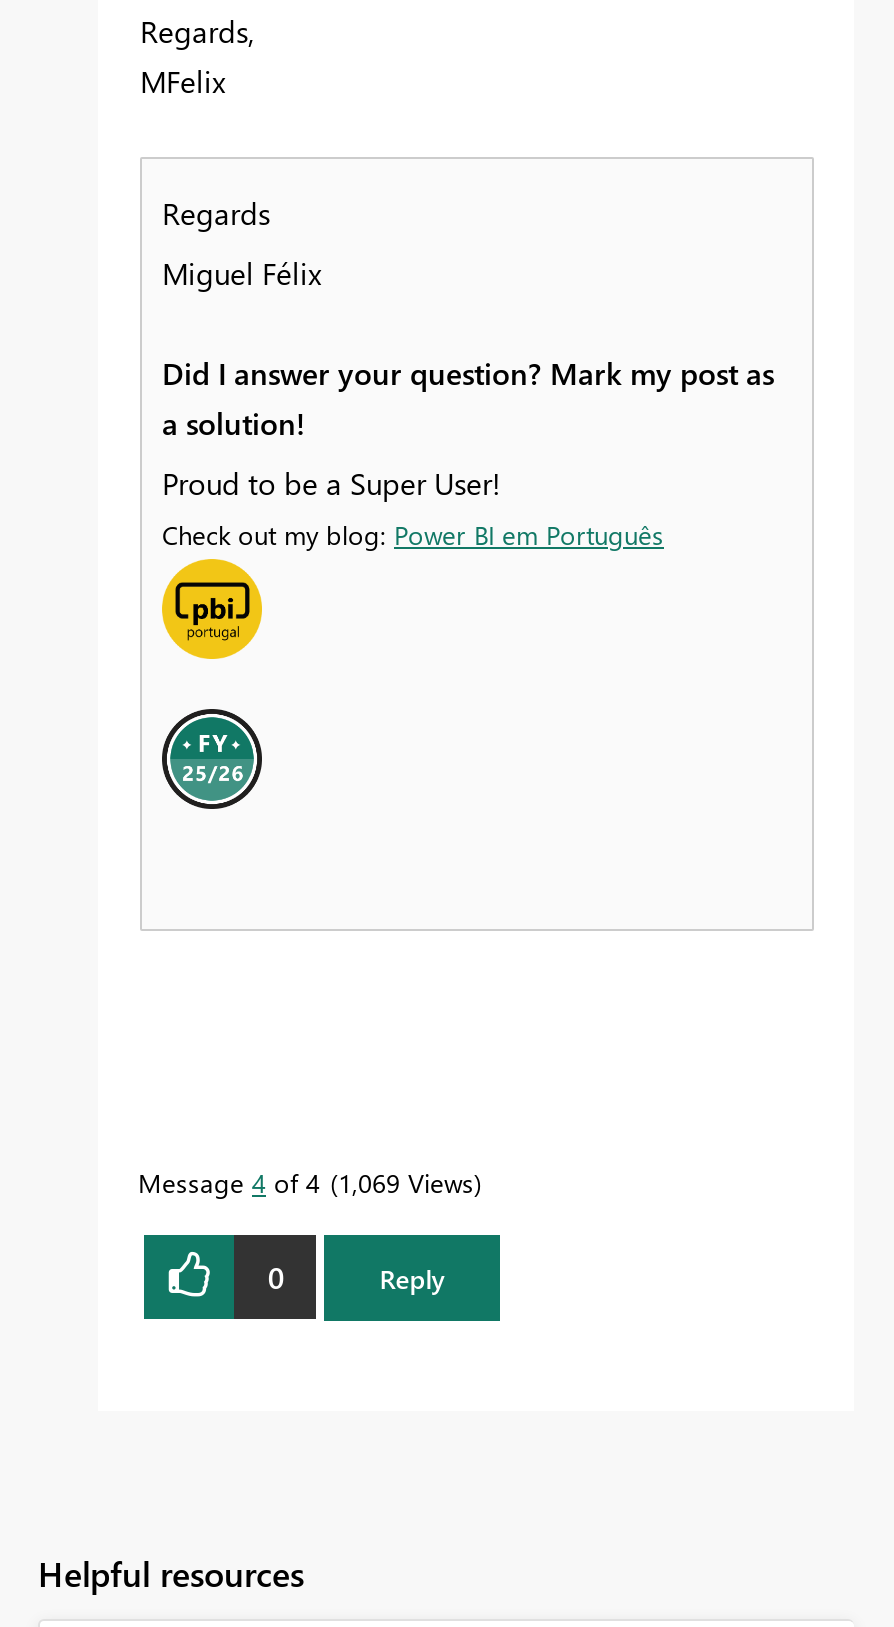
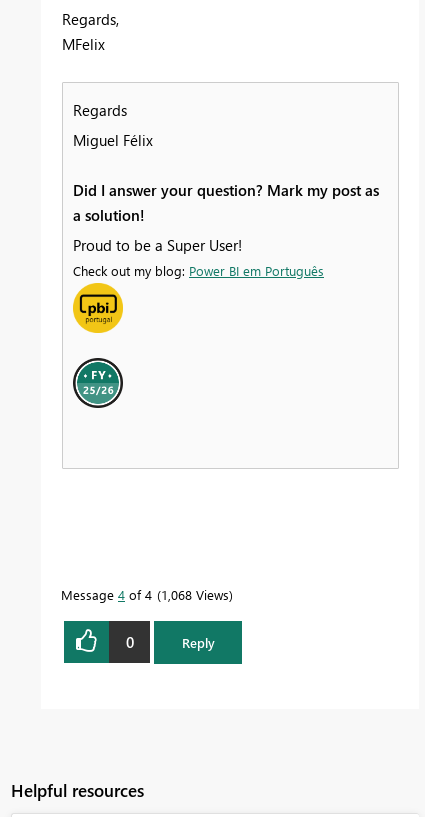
[138,1166,474,1200] Message 4 of 4 1,069 Views -> [61,586,229,603] Message 4 of 4 1,068 Views

